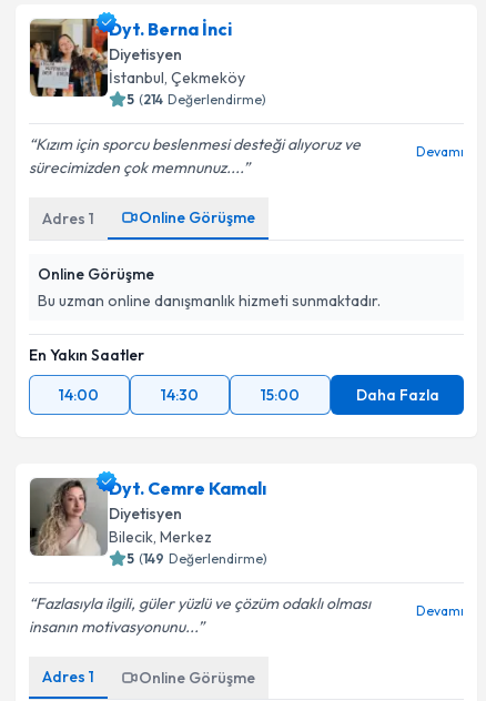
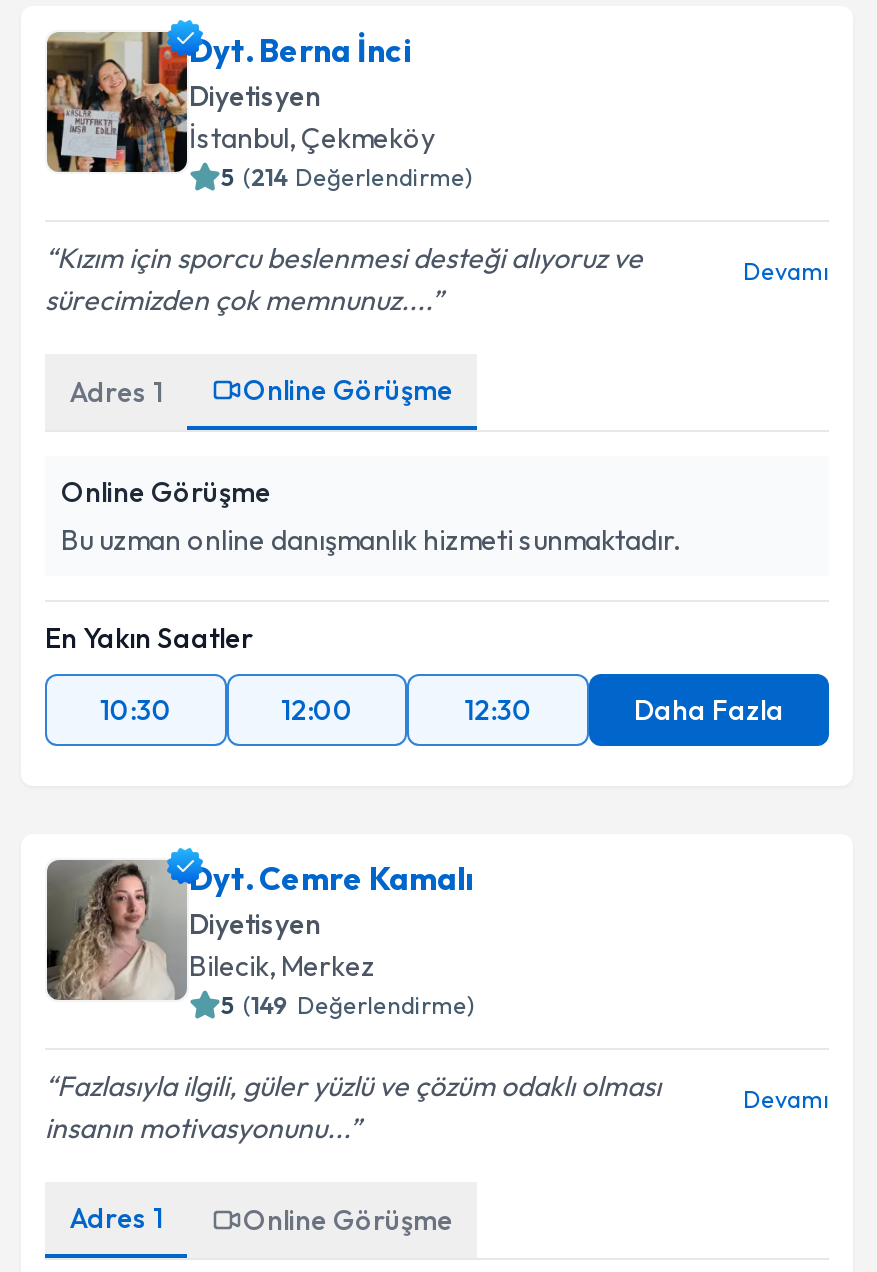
[59,385,99,405] 14:00 -> [100,692,172,728] 10:30
[161,385,199,405] 14:30 -> [281,692,353,728] 12:00
[261,385,300,405] 15:00 -> [464,692,532,728] 12:30

